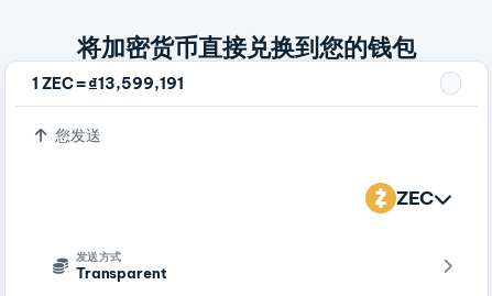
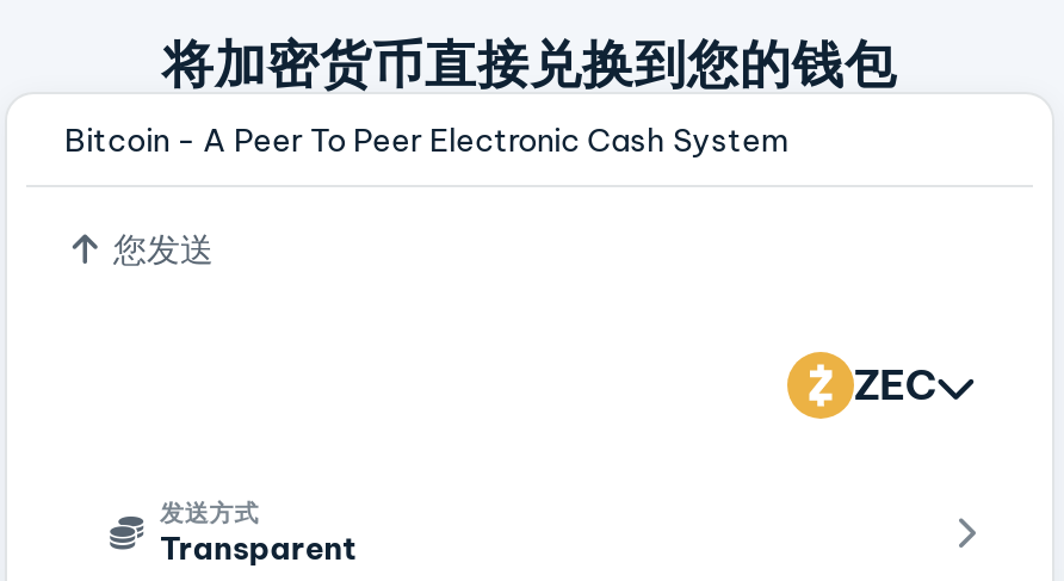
[32,73,183,94] 1 ZEC =₫13,599,191 -> [64,119,790,157] Bitcoin - A Peer To Peer Electronic Cash System

